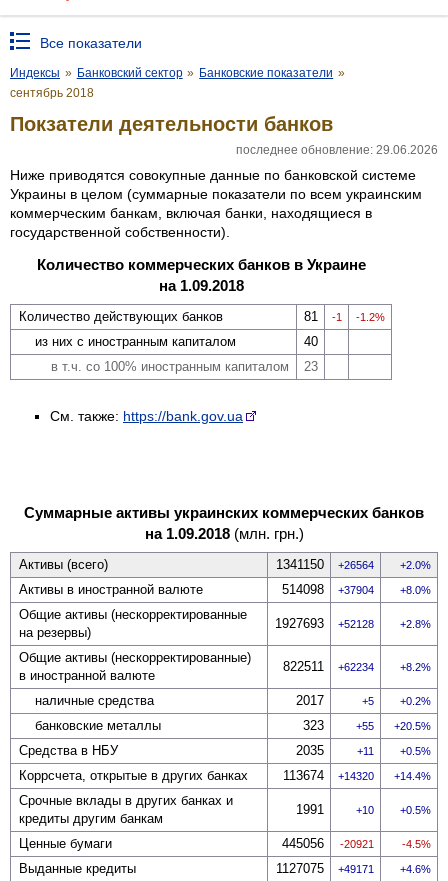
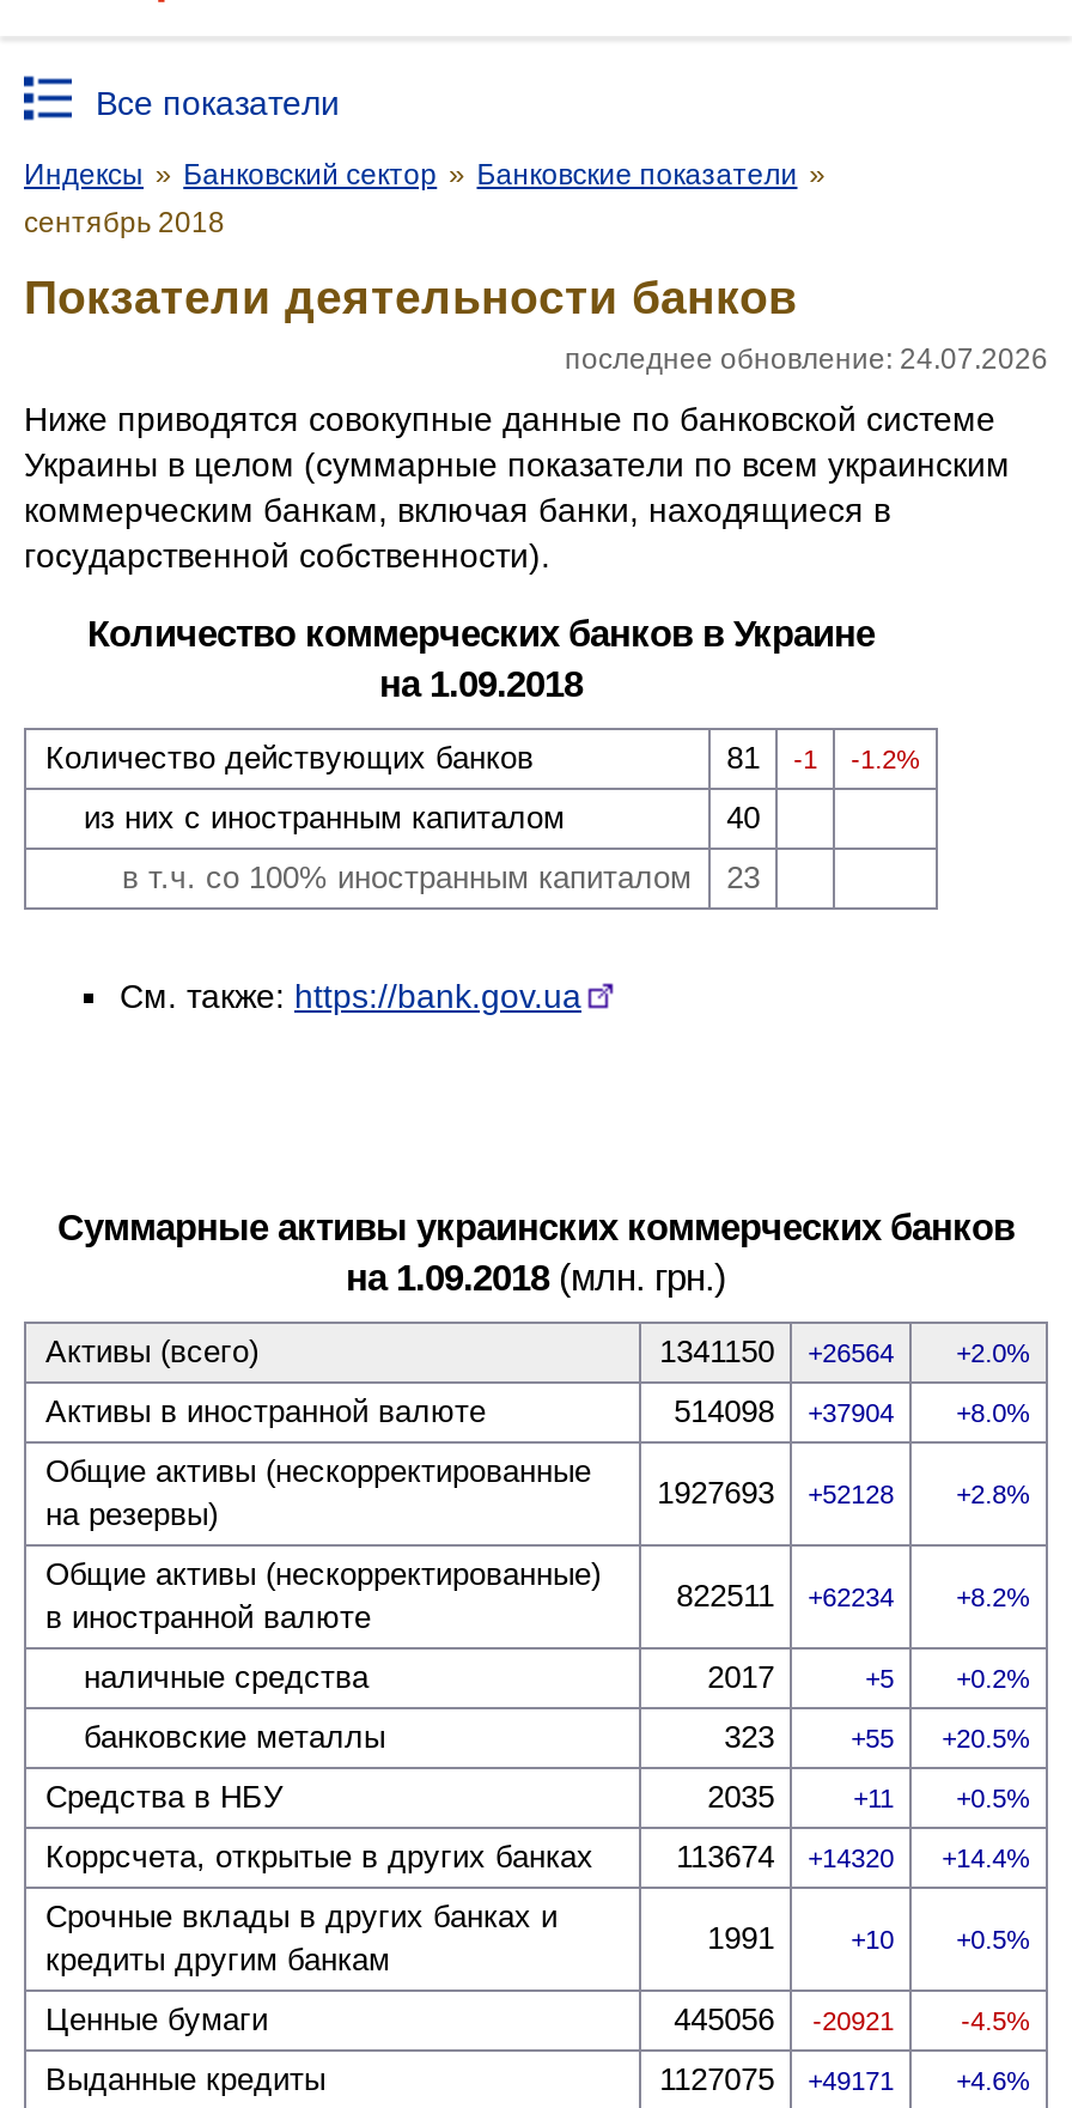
[236,143,438,157] последнее обновление: 29.06.2026 -> [565,341,1048,375] последнее обновление: 24.07.2026

